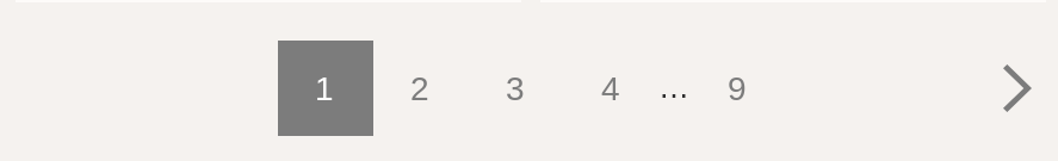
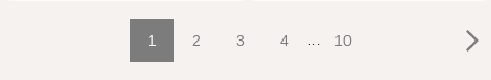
[728,68,747,106] 9 -> [334,31,351,49] 10

